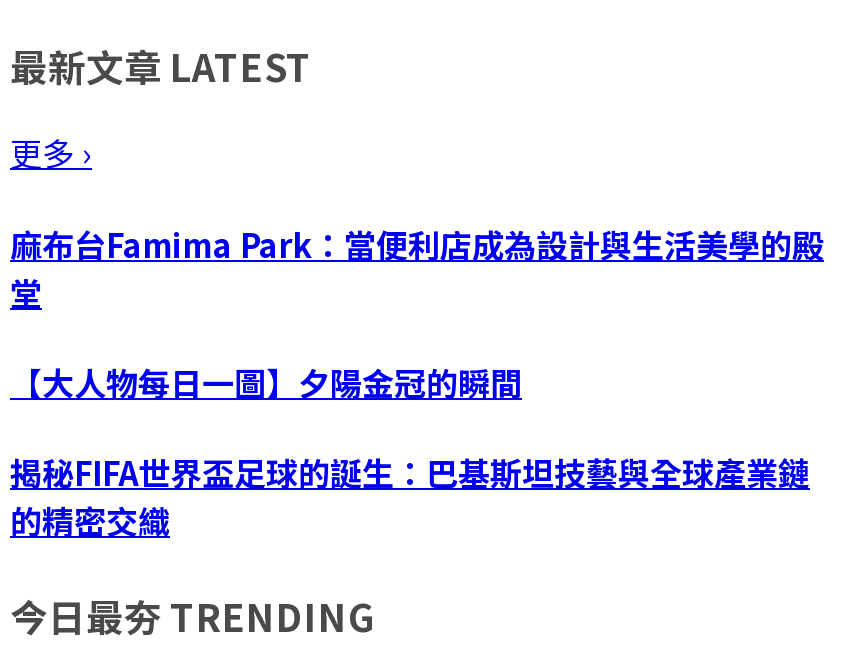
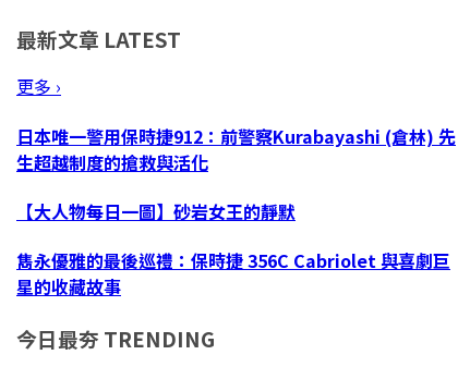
[10,219,824,315] 麻布台Famima Park：當便利店成為設計與生活美學的殿 | 堂 -> [16,123,456,175] 日本唯一警用保時捷912：前警察Kurabayashi (倉林) 先 | 生超越制度的搶救與活化
[10,358,522,406] 【大人物每日一圖】夕陽金冠的瞬間 -> [16,198,296,224] 【大人物每日一圖】砂岩女王的靜默
[10,448,810,544] 揭秘FIFA世界盃足球的誕生：巴基斯坦技藝與全球產業鏈 | 的精密交織 -> [16,247,450,300] 雋永優雅的最後巡禮：保時捷 356C Cabriolet 與喜劇巨 | 星的收藏故事

